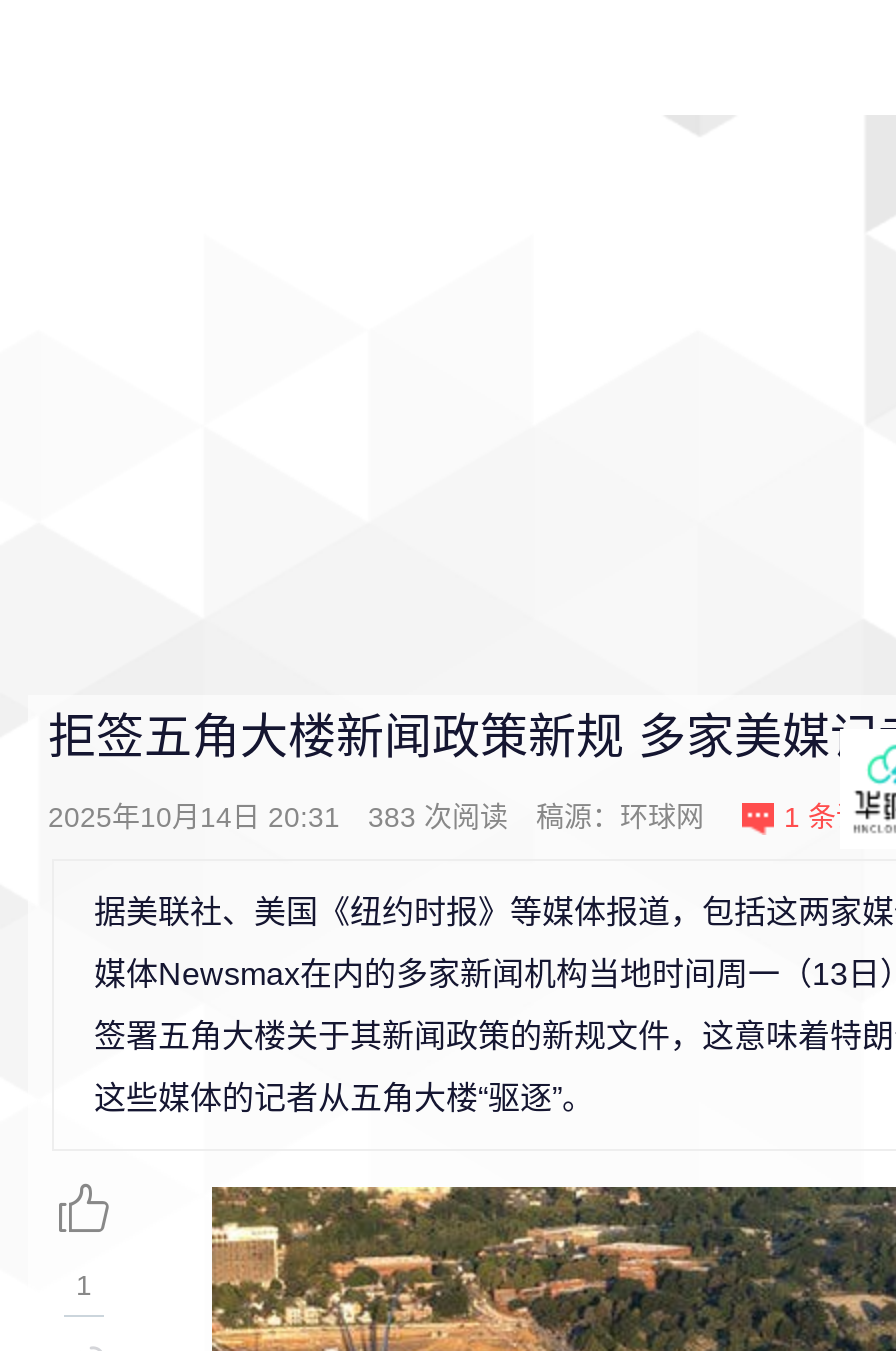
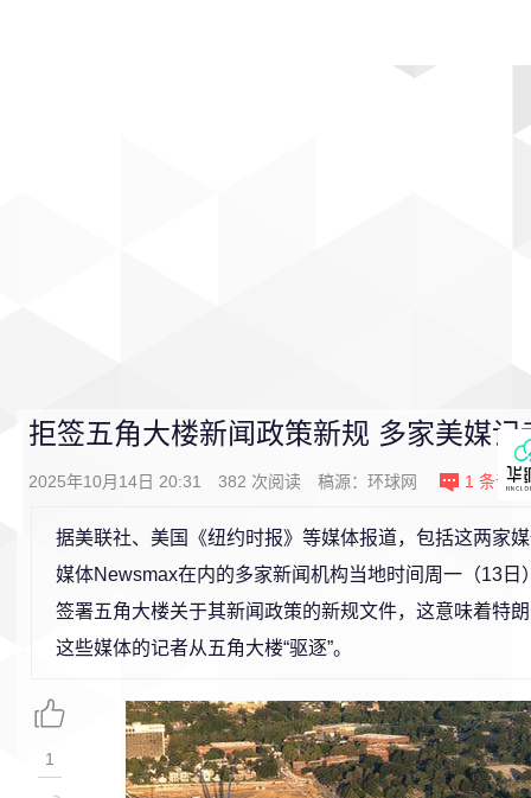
[48,801,704,833] 2025年10月14日 20:31 383次阅读 稿源：环球网 -> [28,472,417,491] 2025年10月14日 20:31 382次阅读 稿源：环球网

